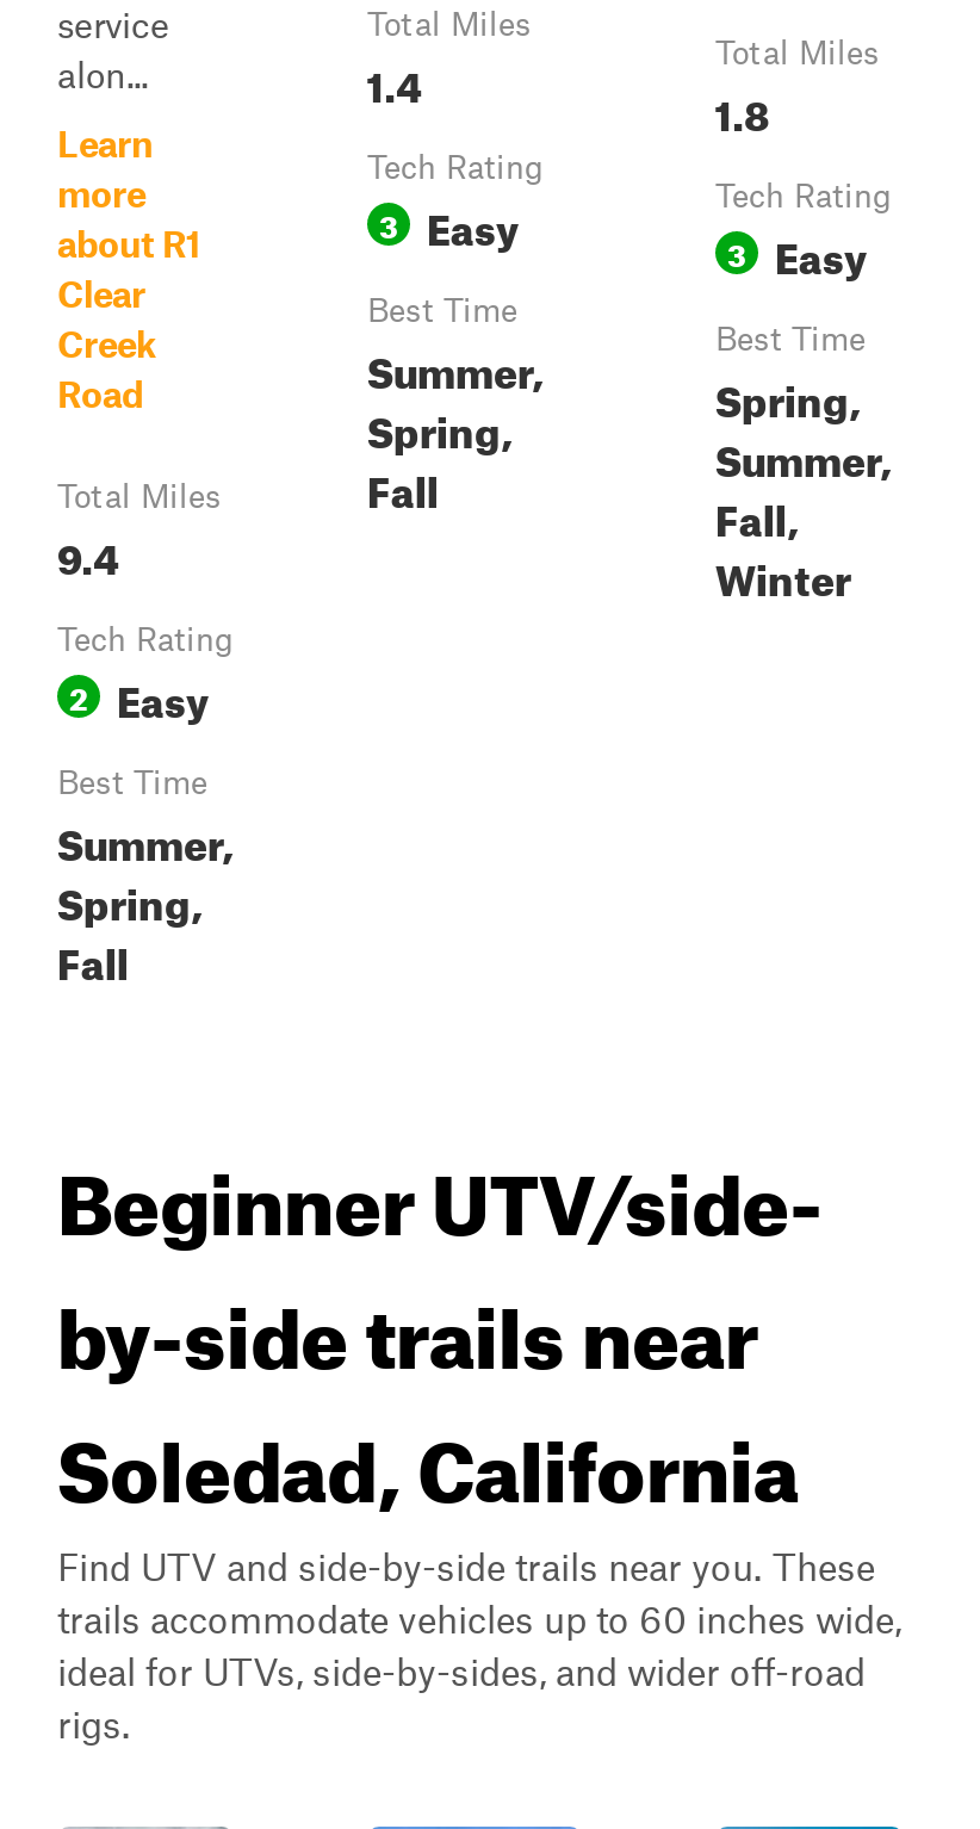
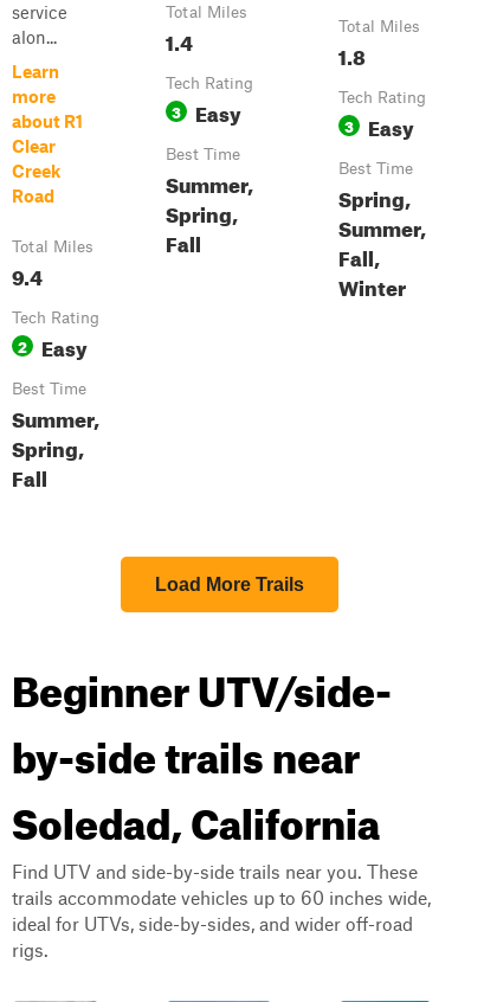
none -> [155,574,304,595] Load More Trails

